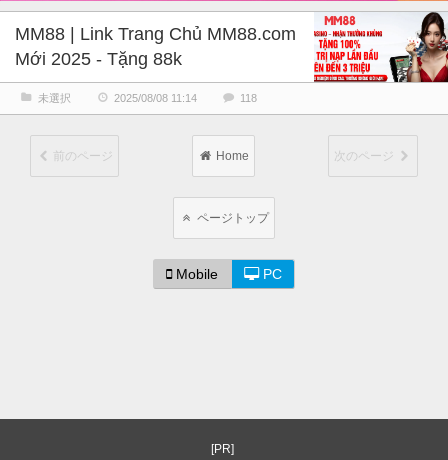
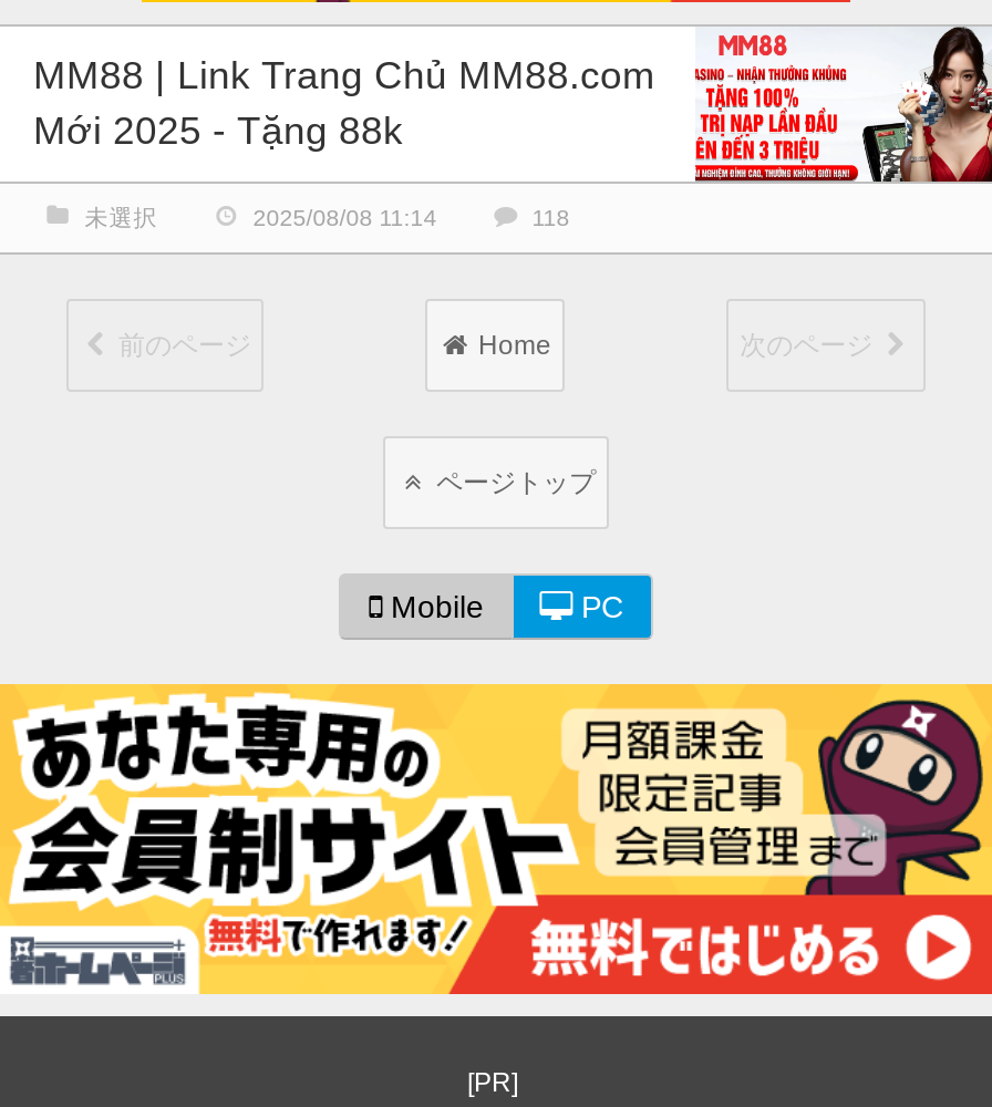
none -> [7,682,985,996] [image]

